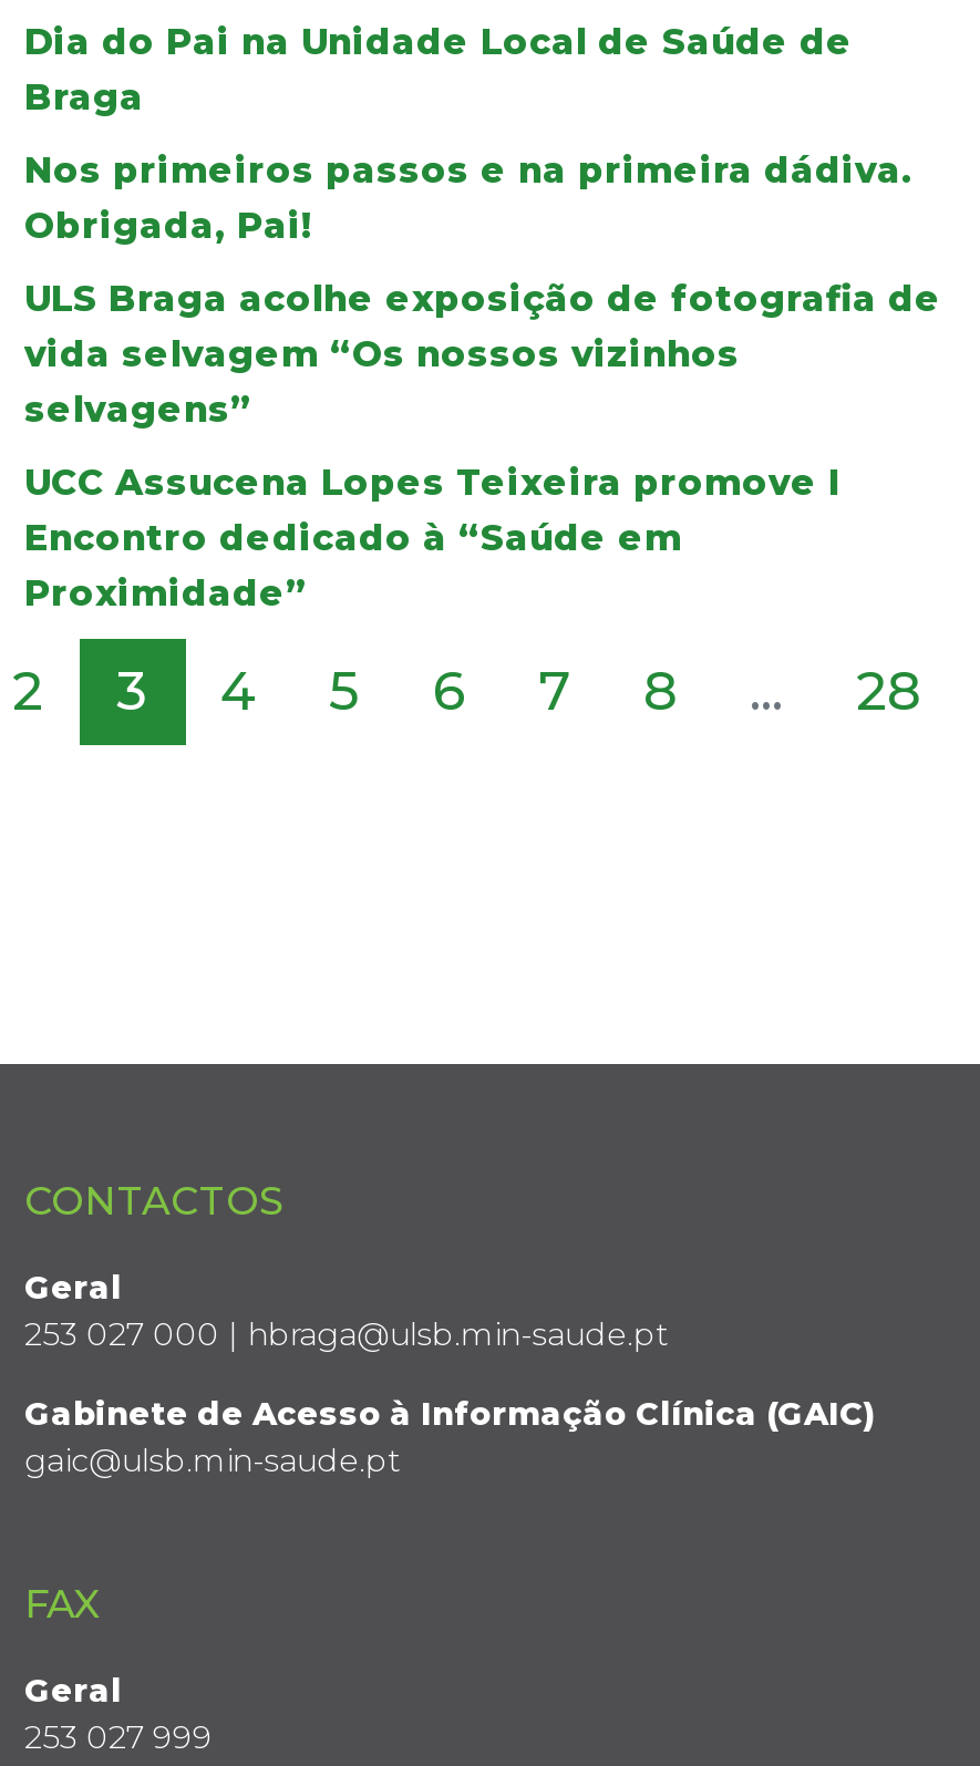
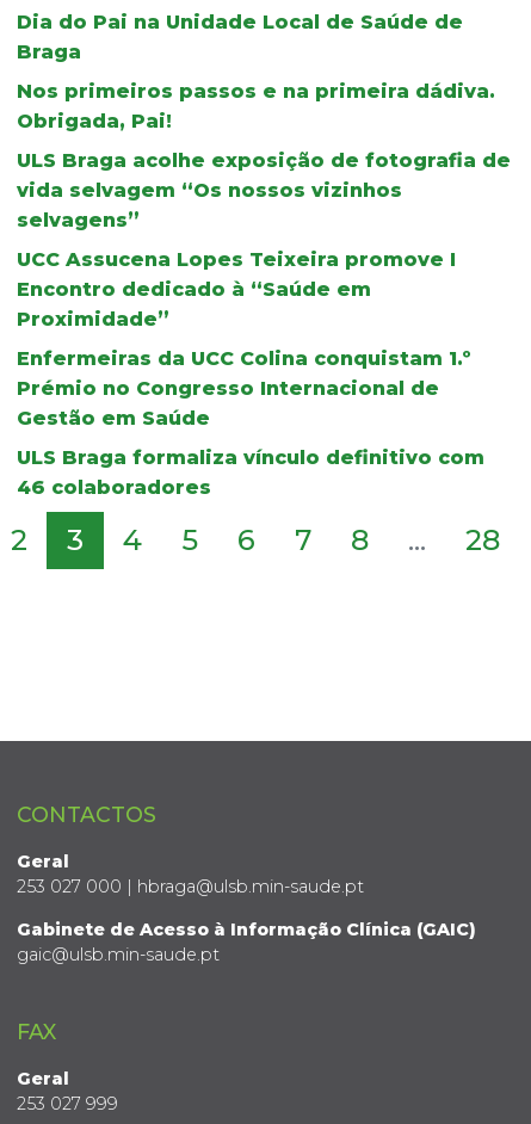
none -> [17,347,484,498] Enfermeiras da UCC Colina conquistam 1.º | Prémio no Congresso Internacional de | Gestão em Saúde | ULS Braga formaliza vínculo definitivo com | 46 colaboradores

